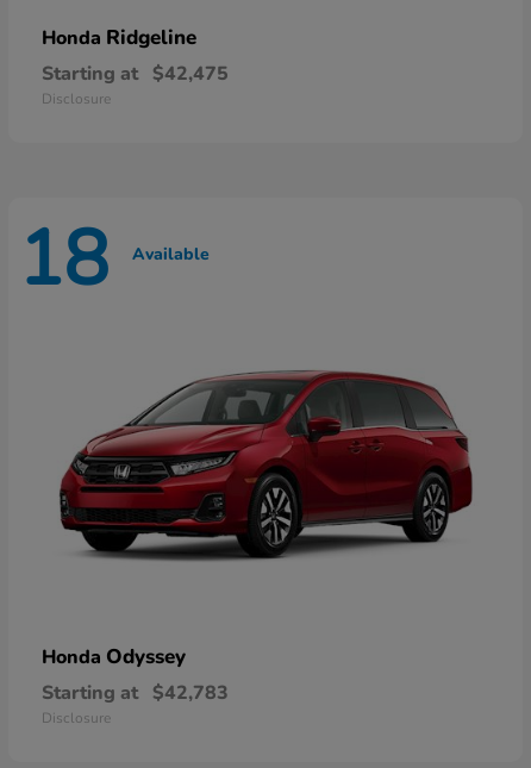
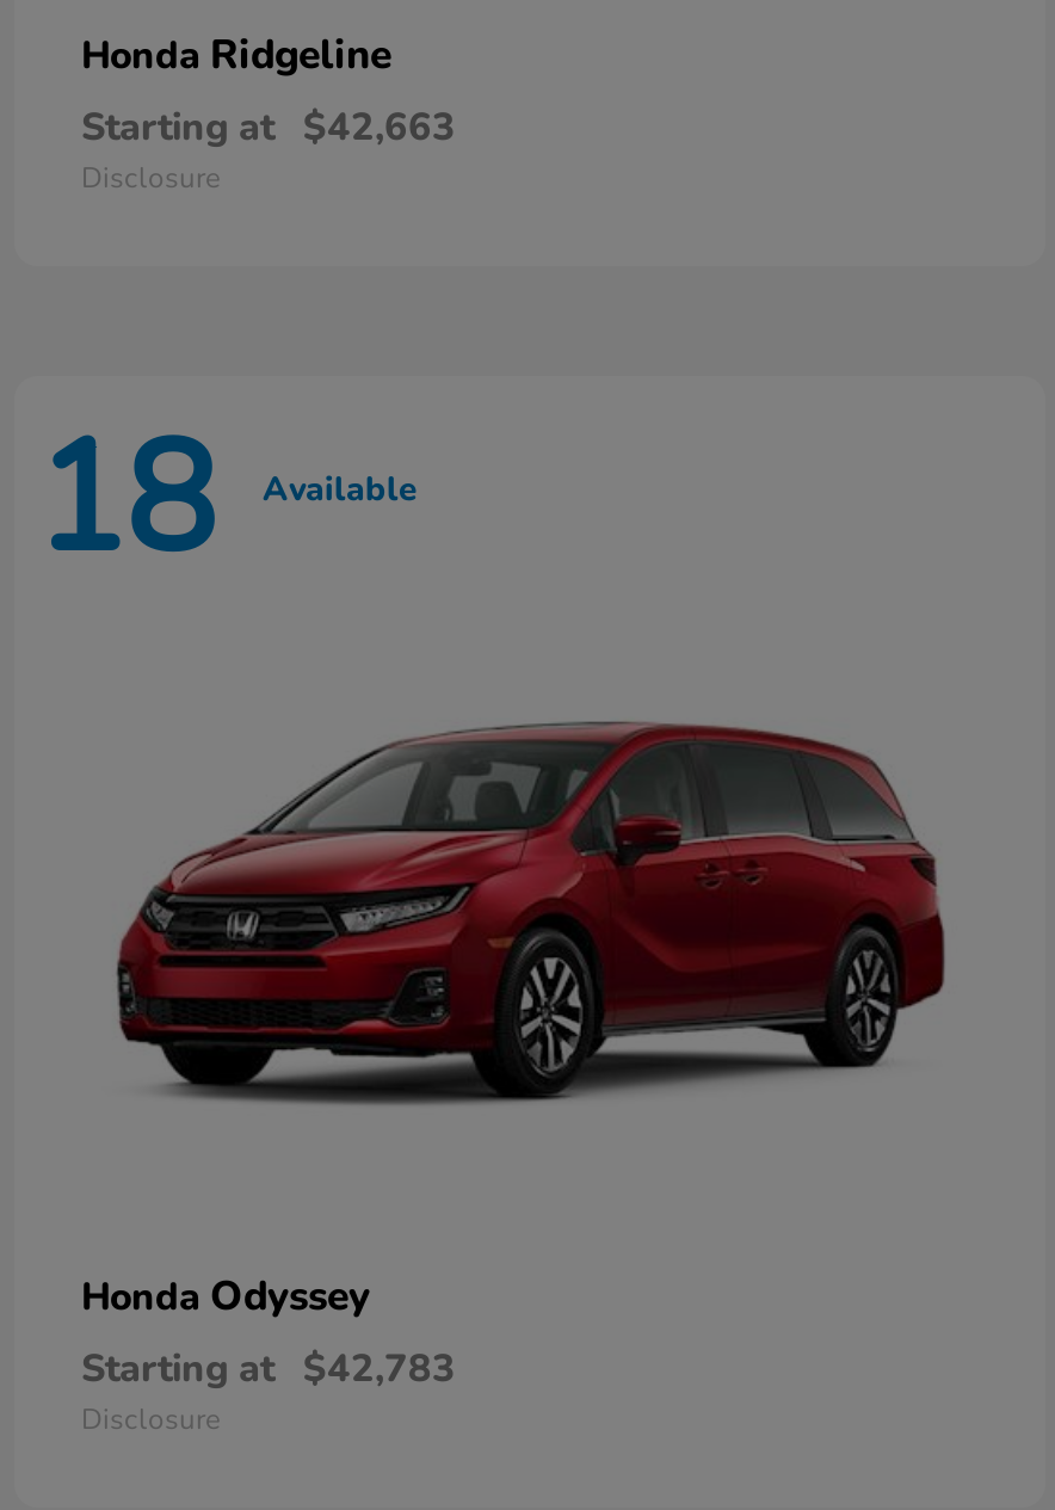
[42,60,229,86] Starting at $42,475 -> [81,101,456,153] Starting at $42,663

